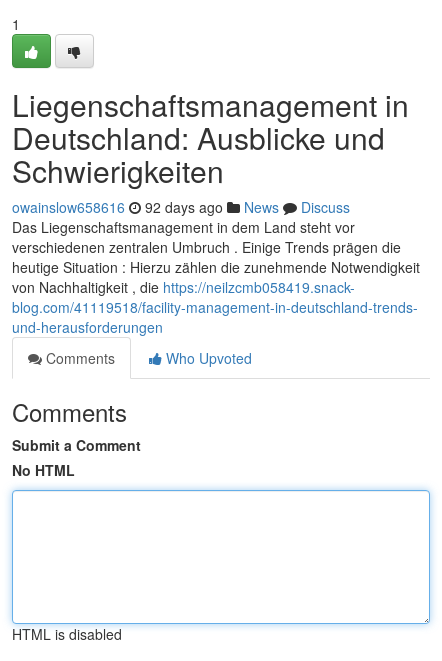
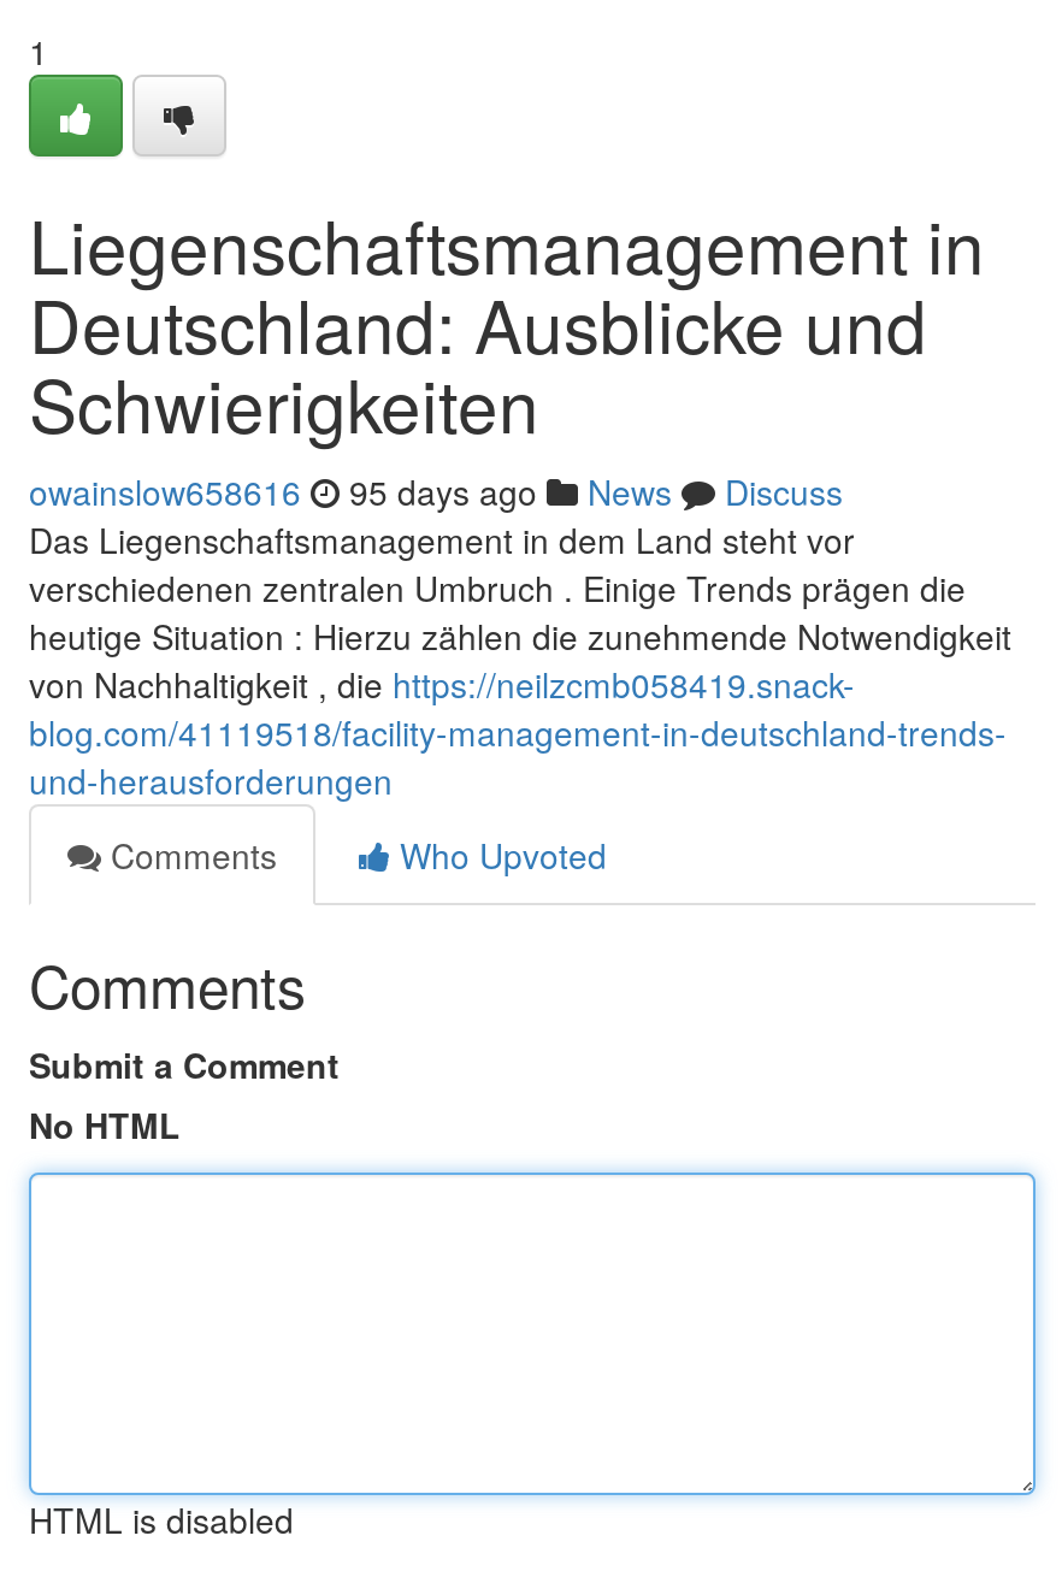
[12,197,350,217] owainslow658616 92 days ago News Discuss -> [29,467,843,515] owainslow658616 95 days ago News Discuss

